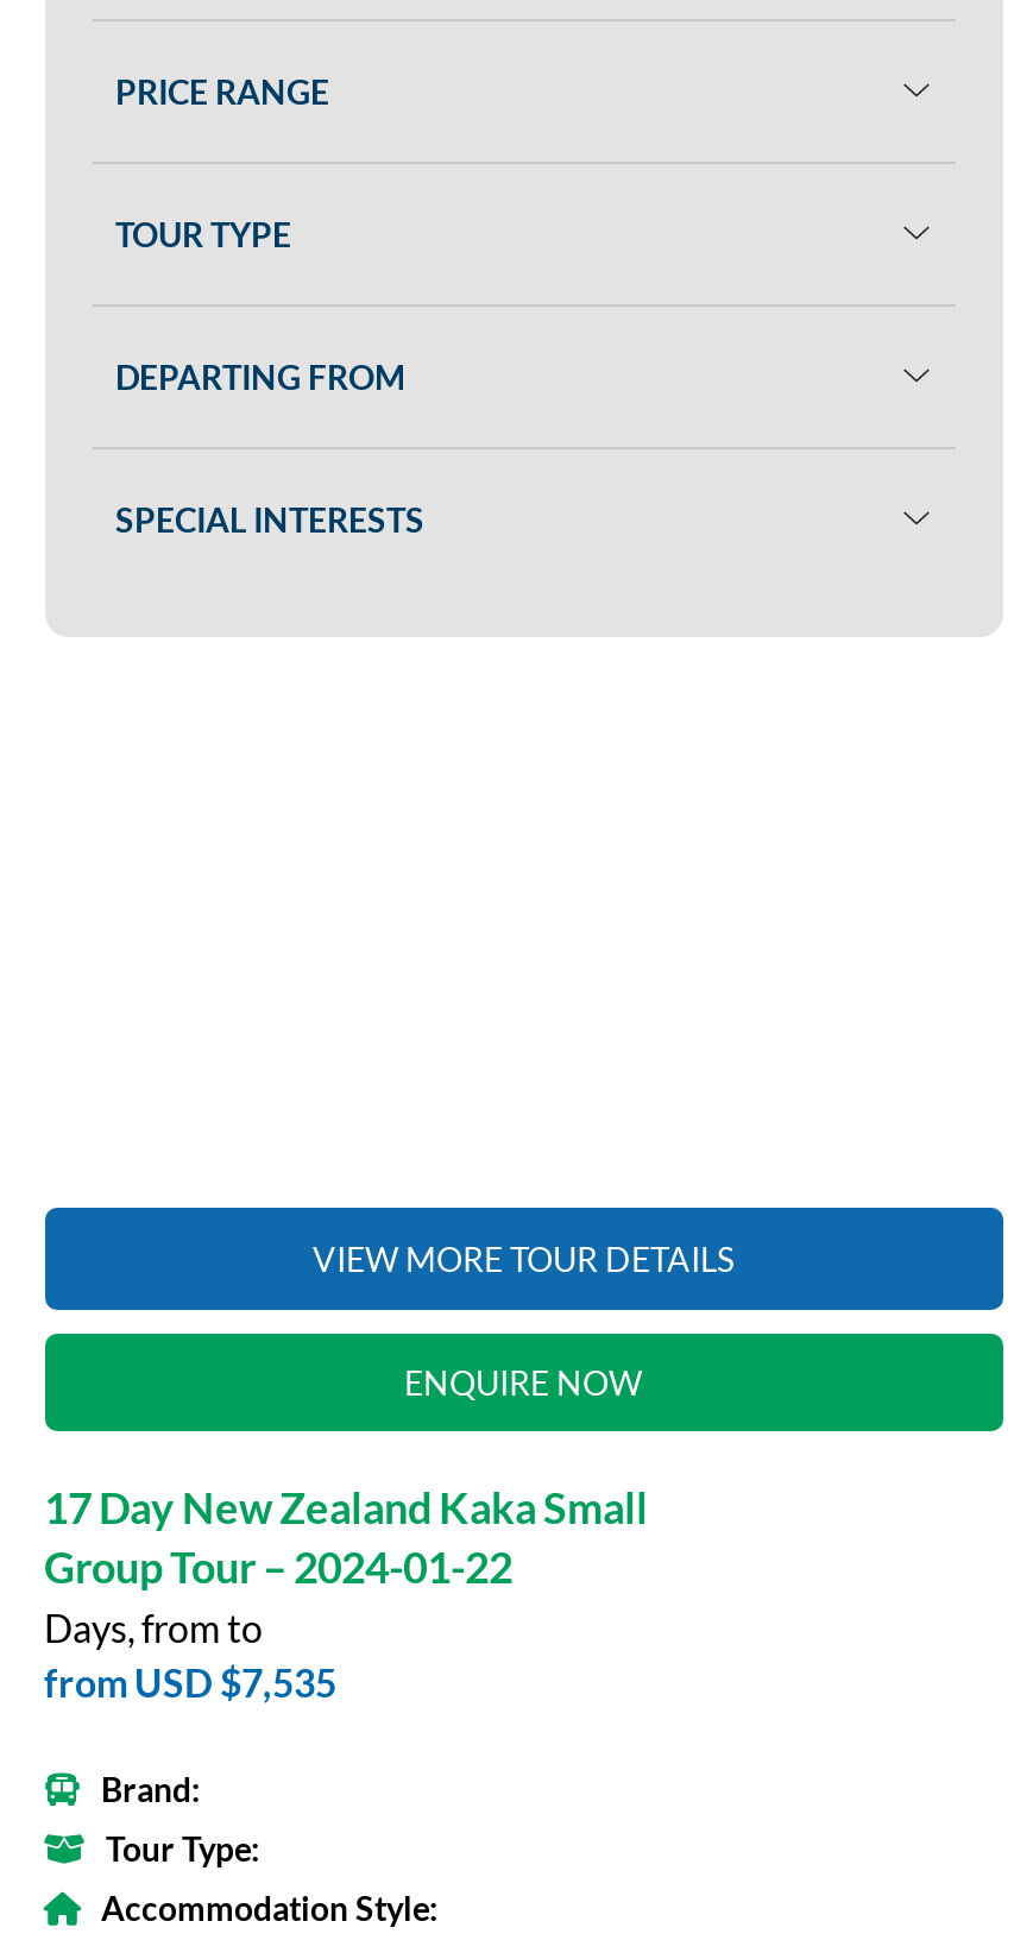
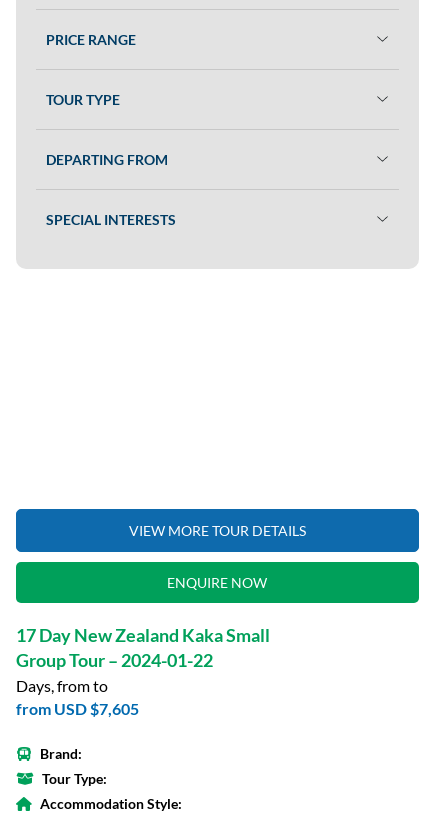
[44,1659,336,1704] from USD $7,535 -> [15,699,138,718] from USD $7,605

